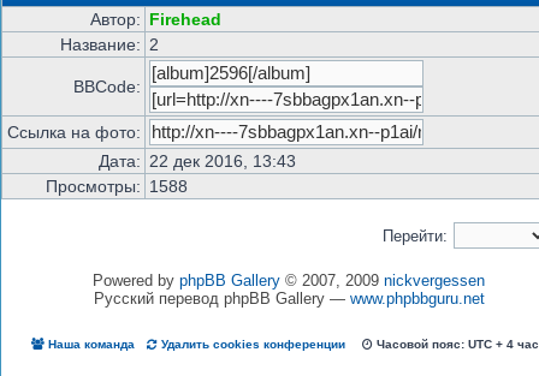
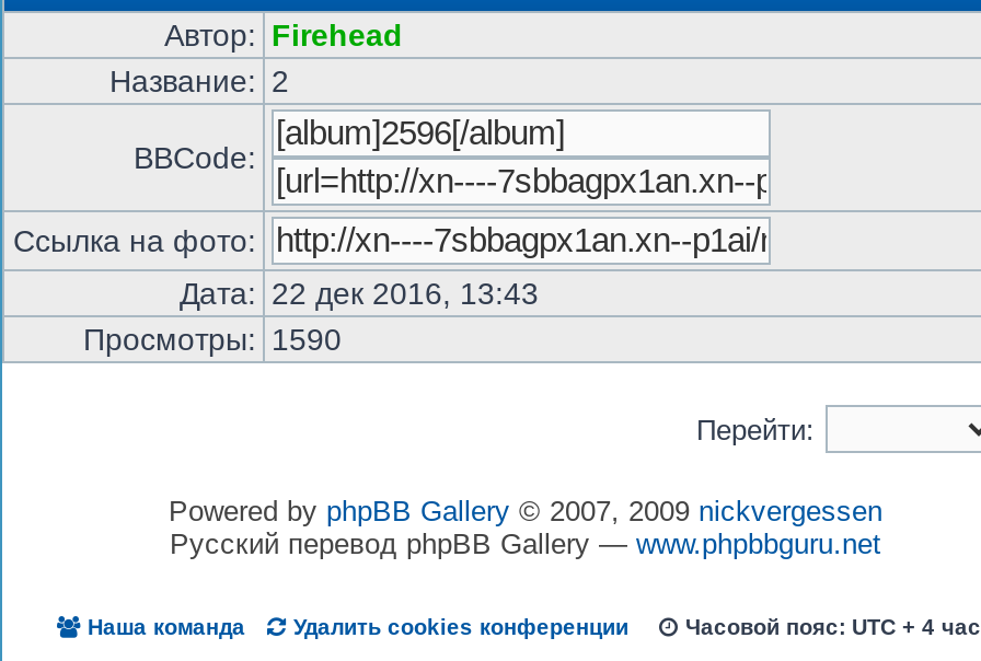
[46,177,188,196] Просмотры: 1588 -> [83,322,342,357] Просмотры: 1590

